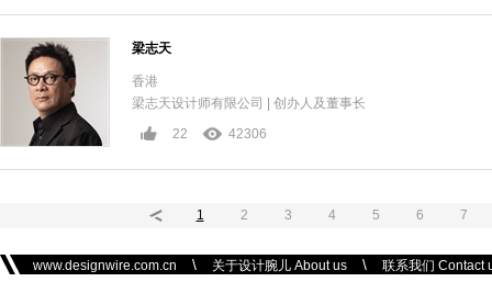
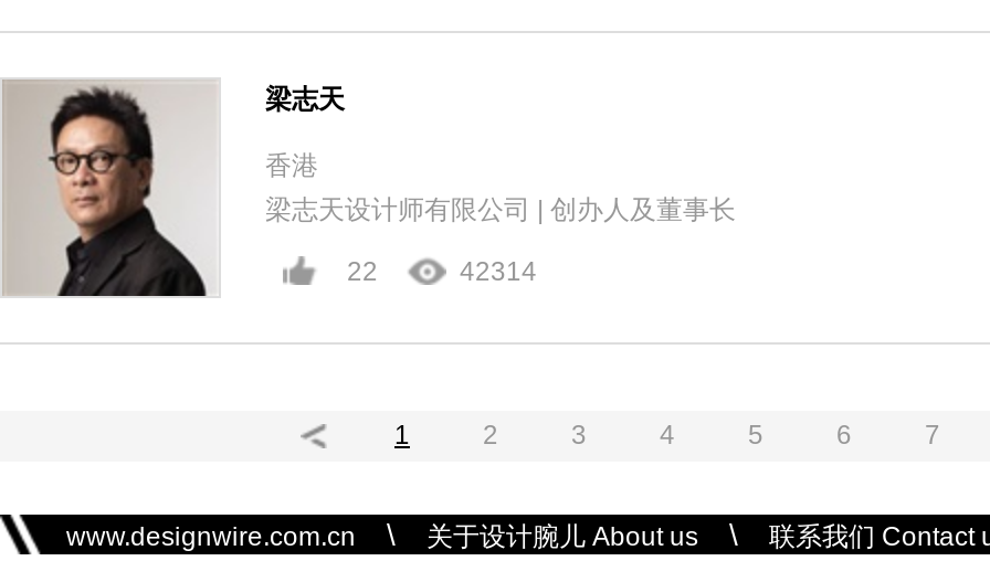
[228,126,267,142] 42306 -> [460,256,537,287] 42314

